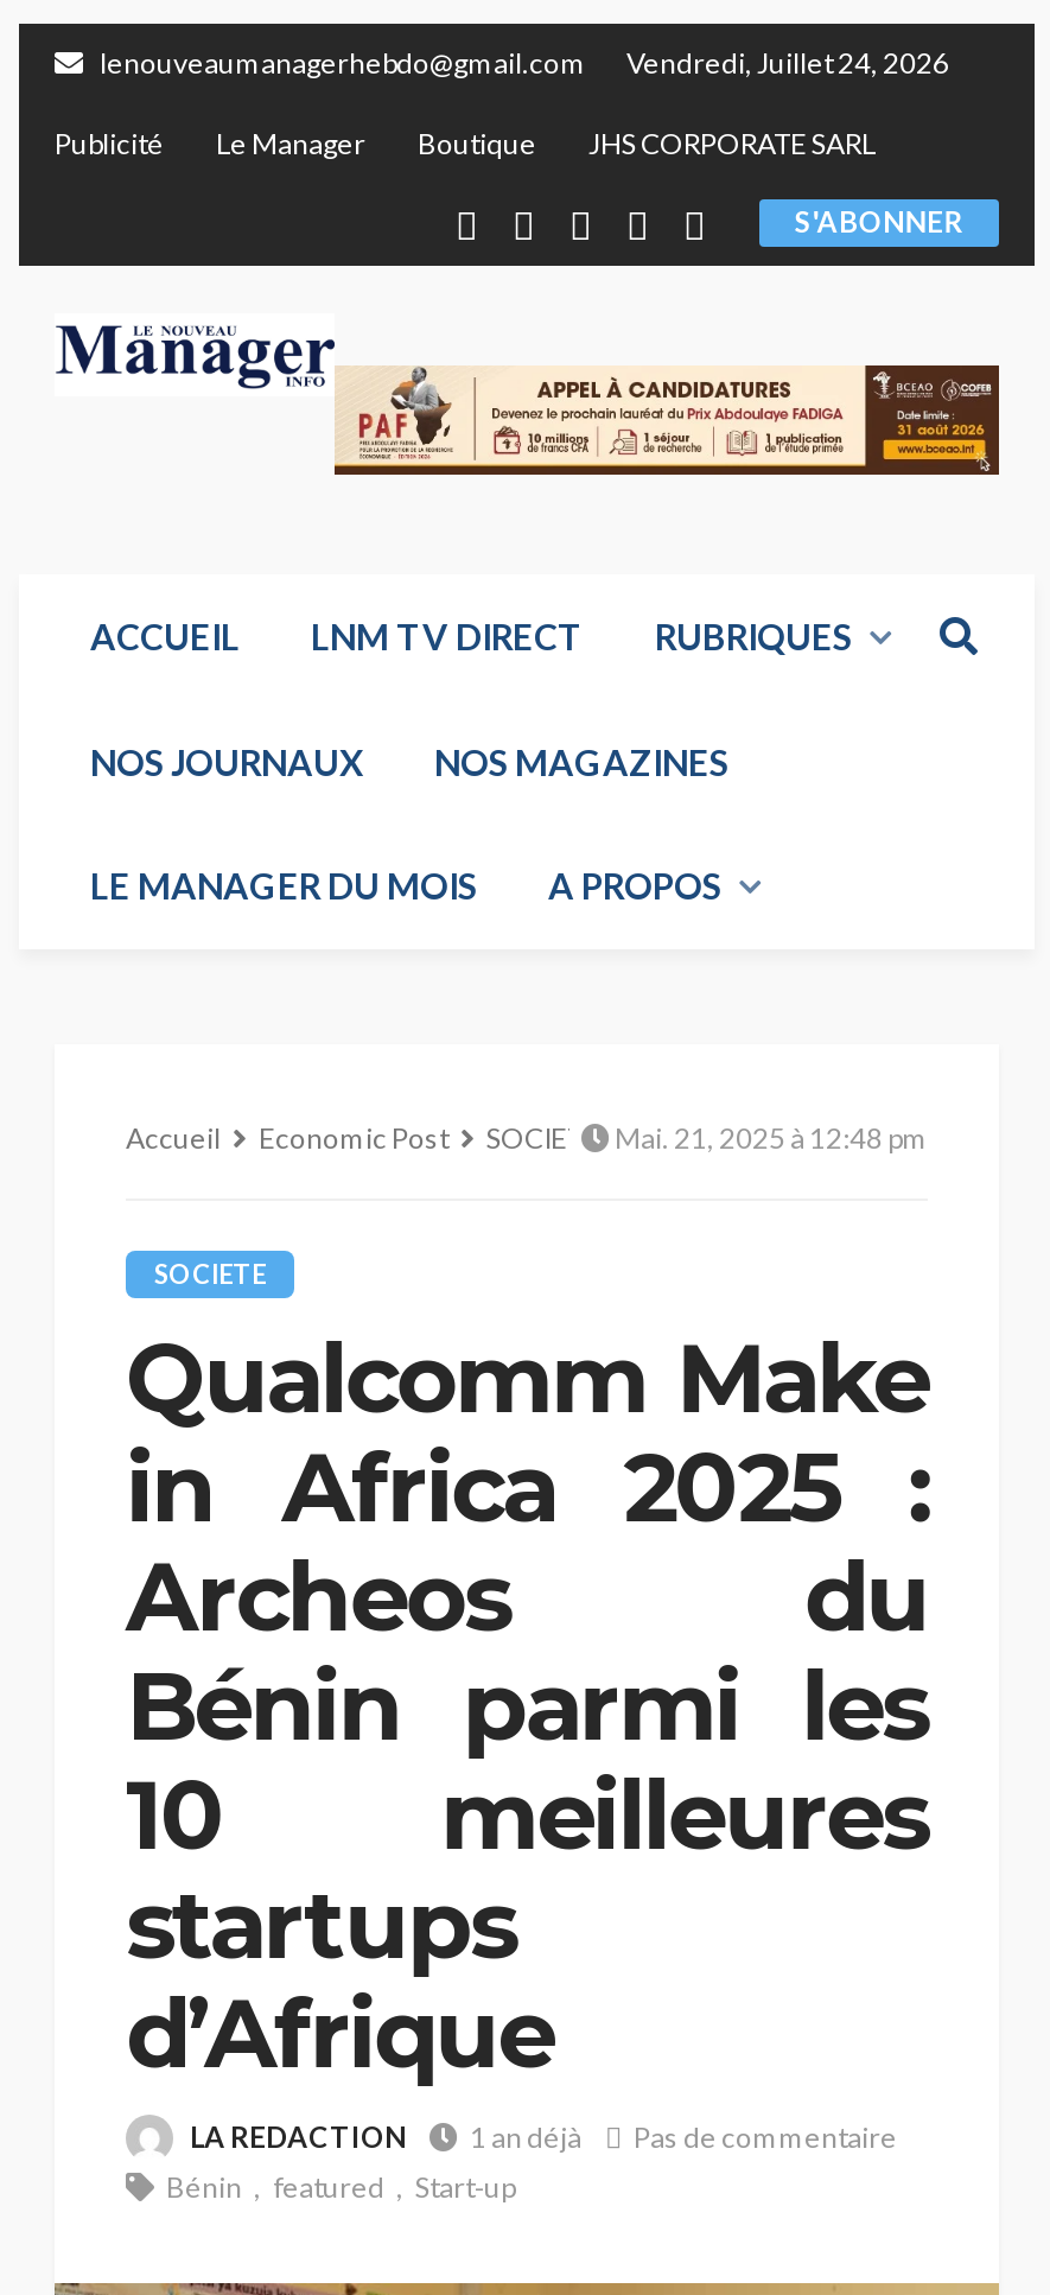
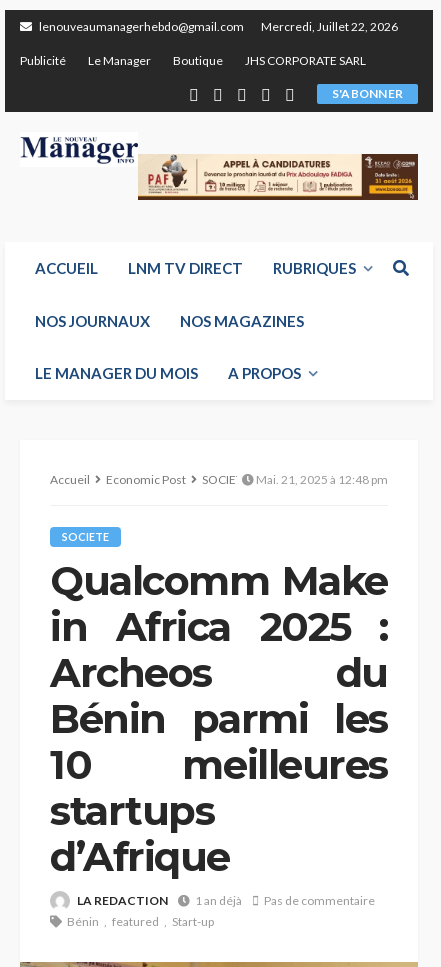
[626,45,949,81] Vendredi, Juillet 24, 2026 -> [261,19,398,34] Mercredi, Juillet 22, 2026

